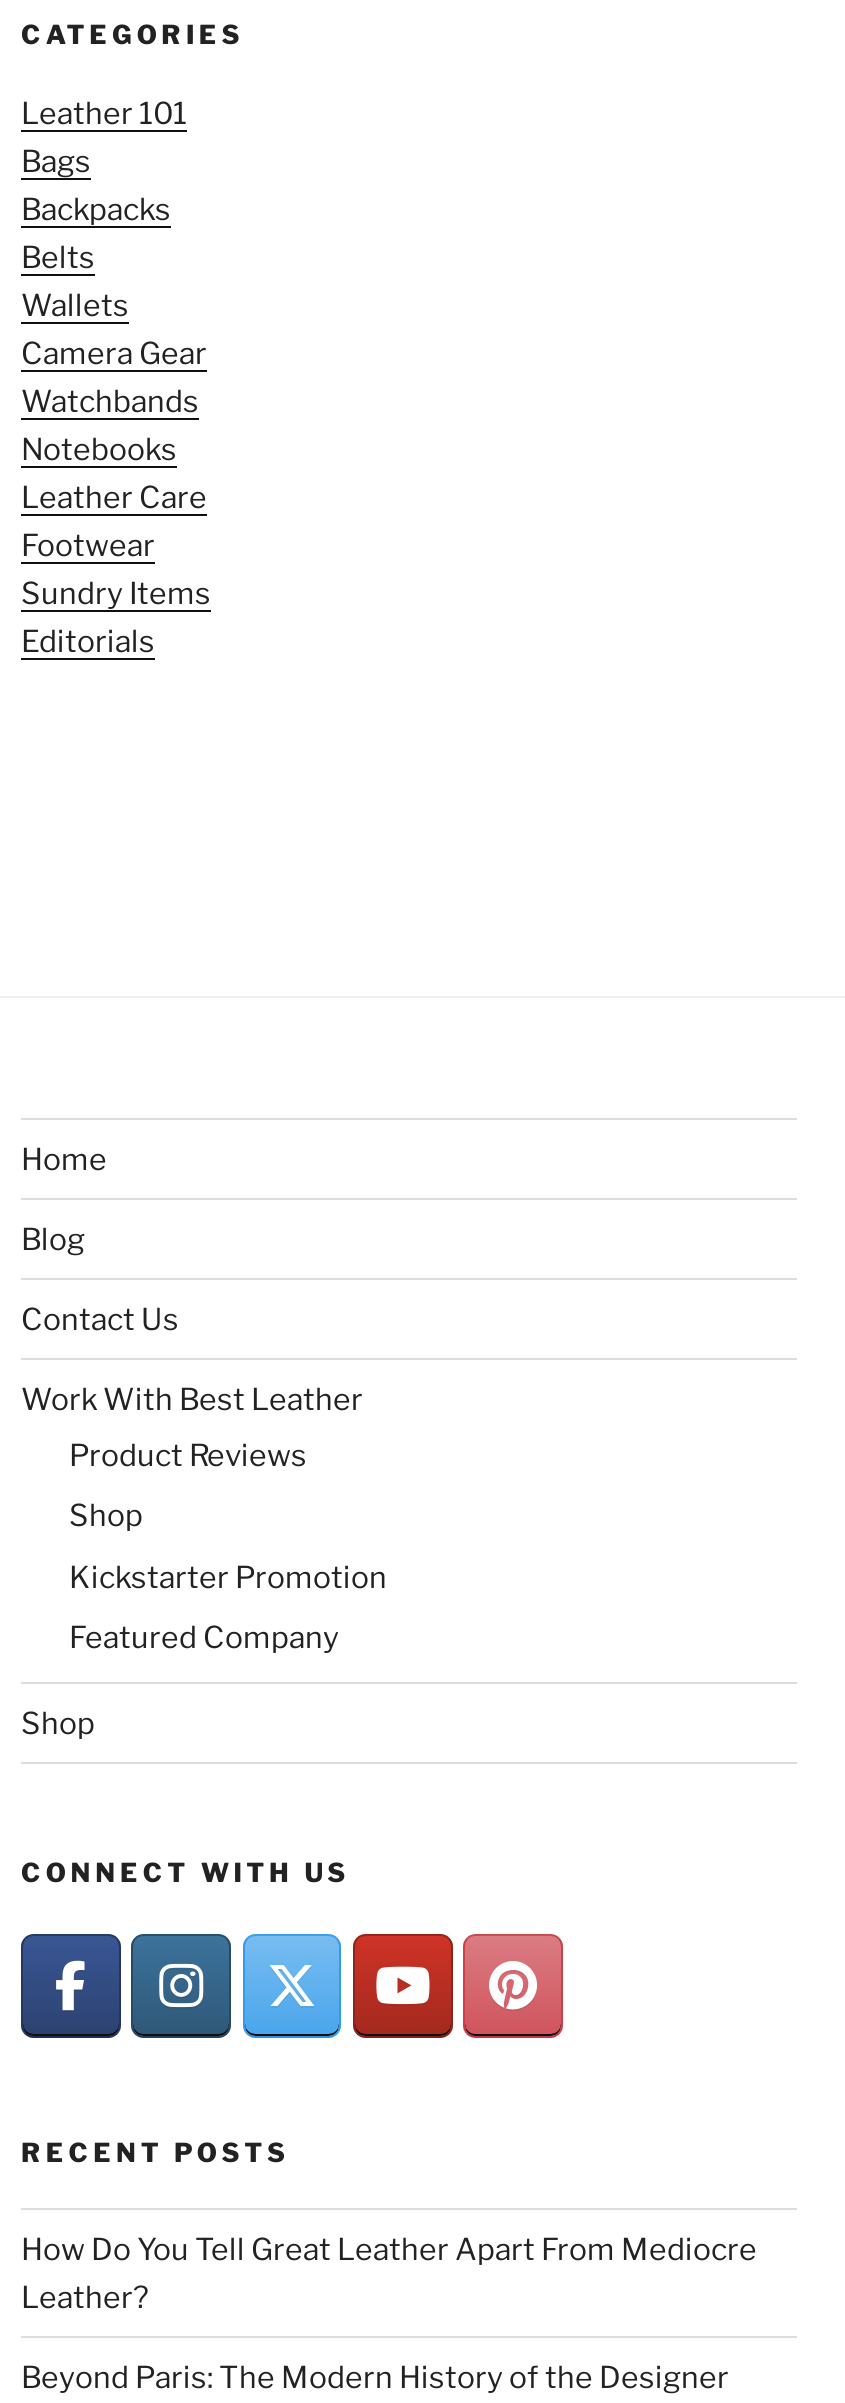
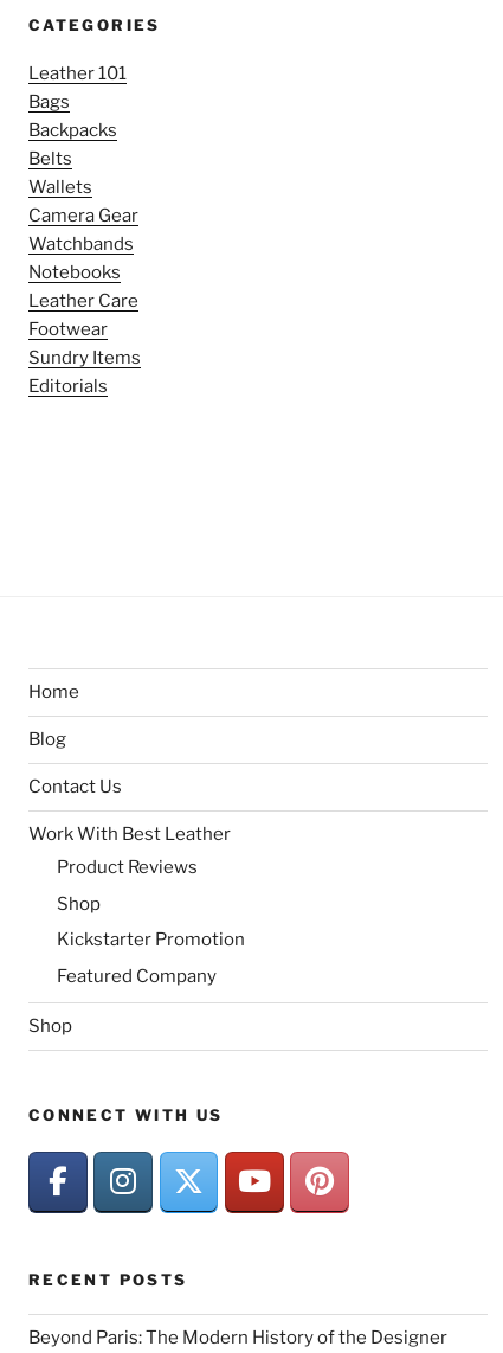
[21,2231,757,2315] How Do You Tell Great Leather Apart From Mediocre | Leather? -> none

